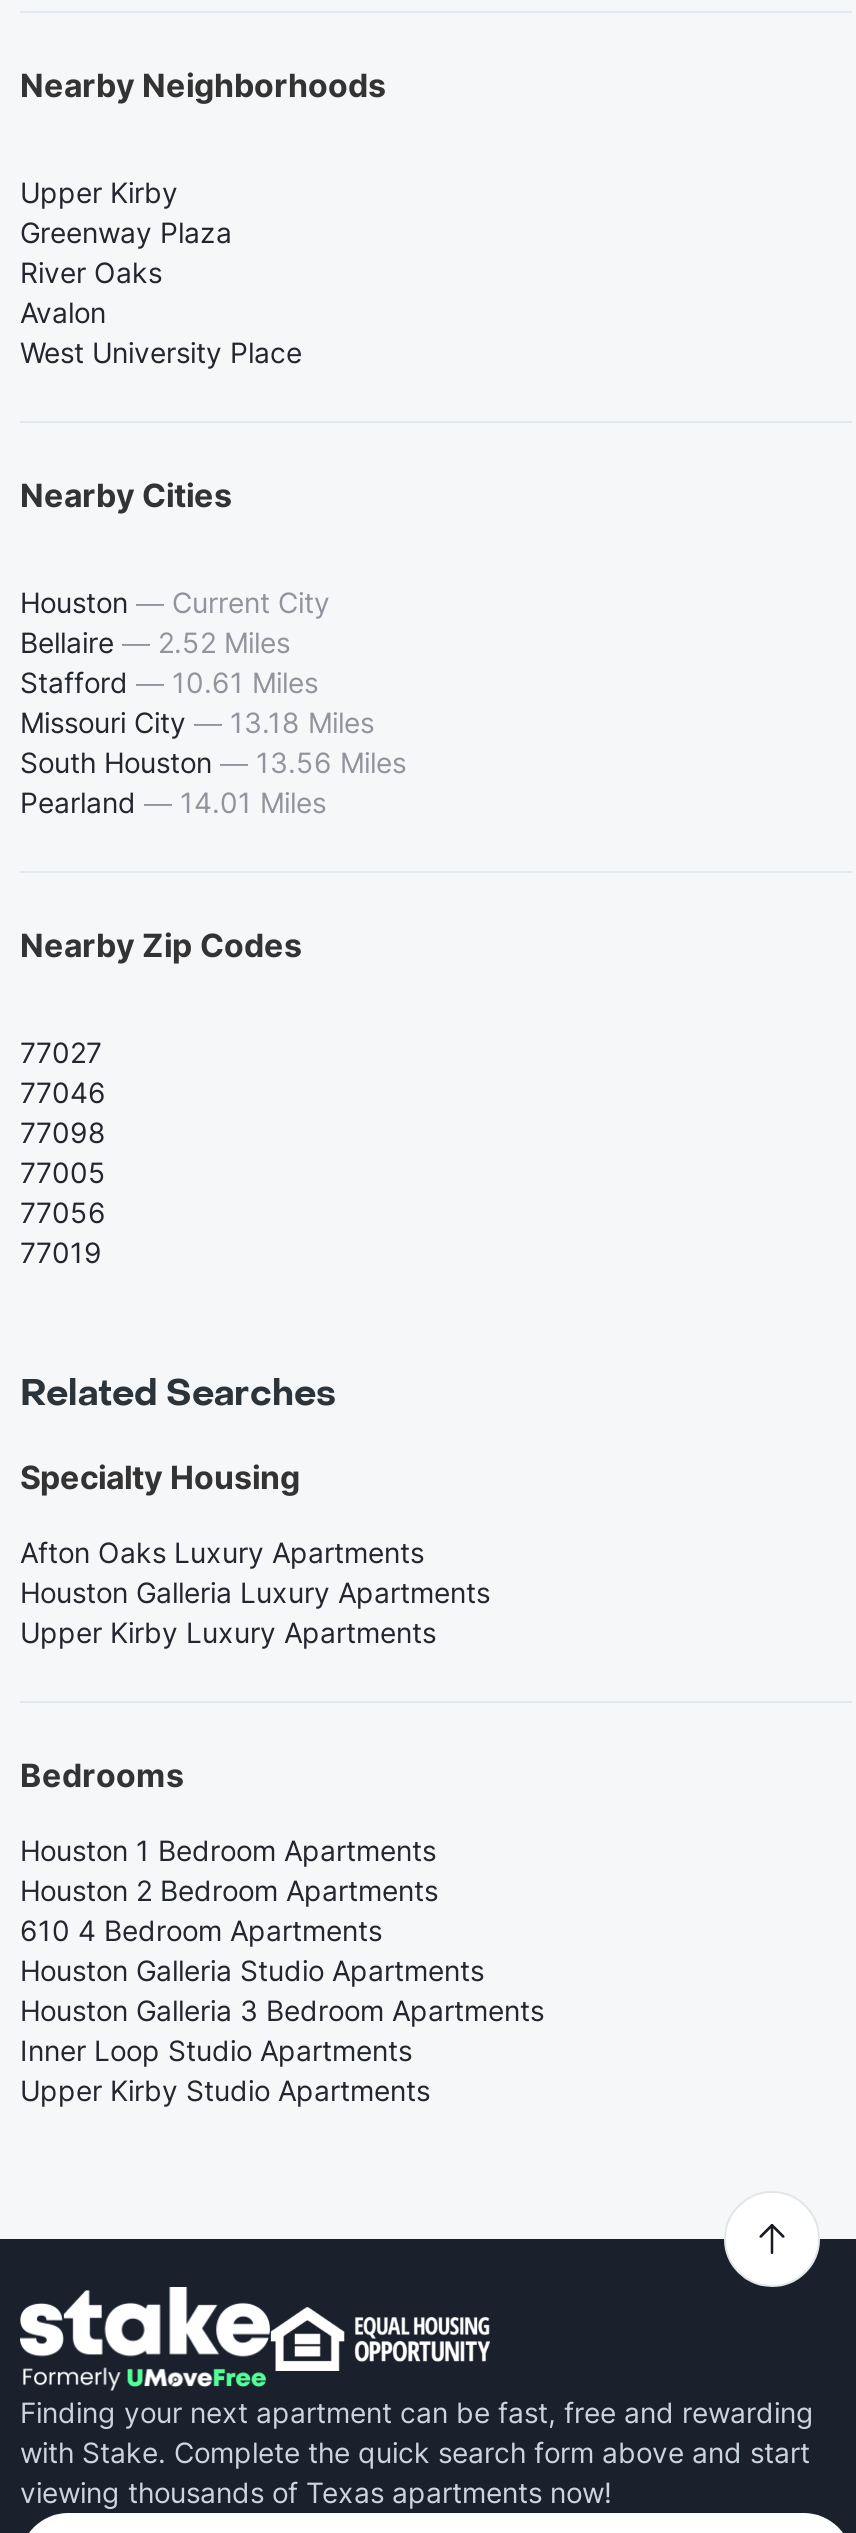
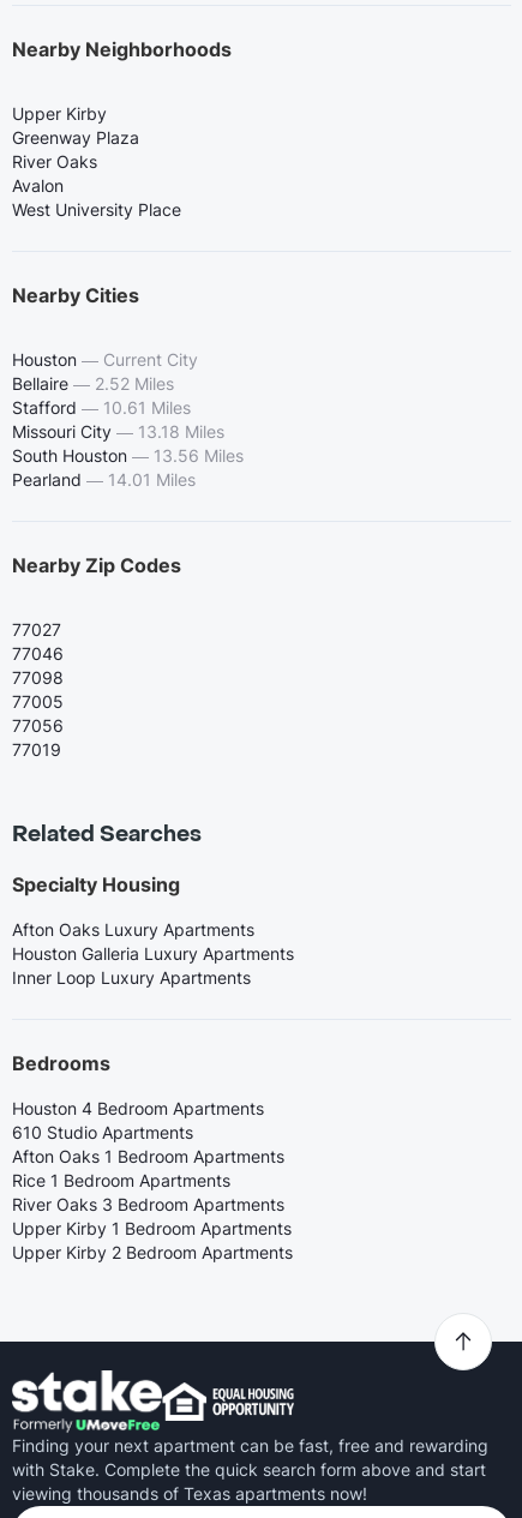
[20,1614,436,1648] Upper Kirby Luxury Apartments -> [12,967,251,987] Inner Loop Luxury Apartments
[20,1832,544,2106] Houston 1 Bedroom Apartments | Houston 2 Bedroom Apartments | 610 4 Bedroom Apartments | Houston Galleria Studio Apartments | Houston Galleria 3 Bedroom Apartments | Inner Loop Studio Apartments | Upper Kirby Studio Apartments -> [12,1097,293,1262] Houston 4 Bedroom Apartments | 610 Studio Apartments | Afton Oaks 1 Bedroom Apartments | Rice 1 Bedroom Apartments | River Oaks 3 Bedroom Apartments | Upper Kirby 1 Bedroom Apartments | Upper Kirby 2 Bedroom Apartments

